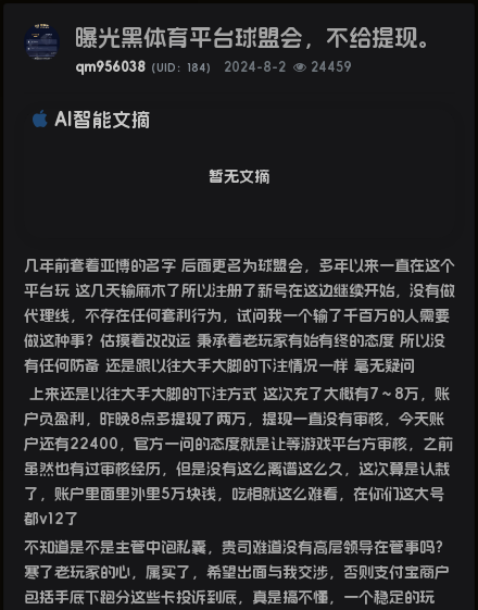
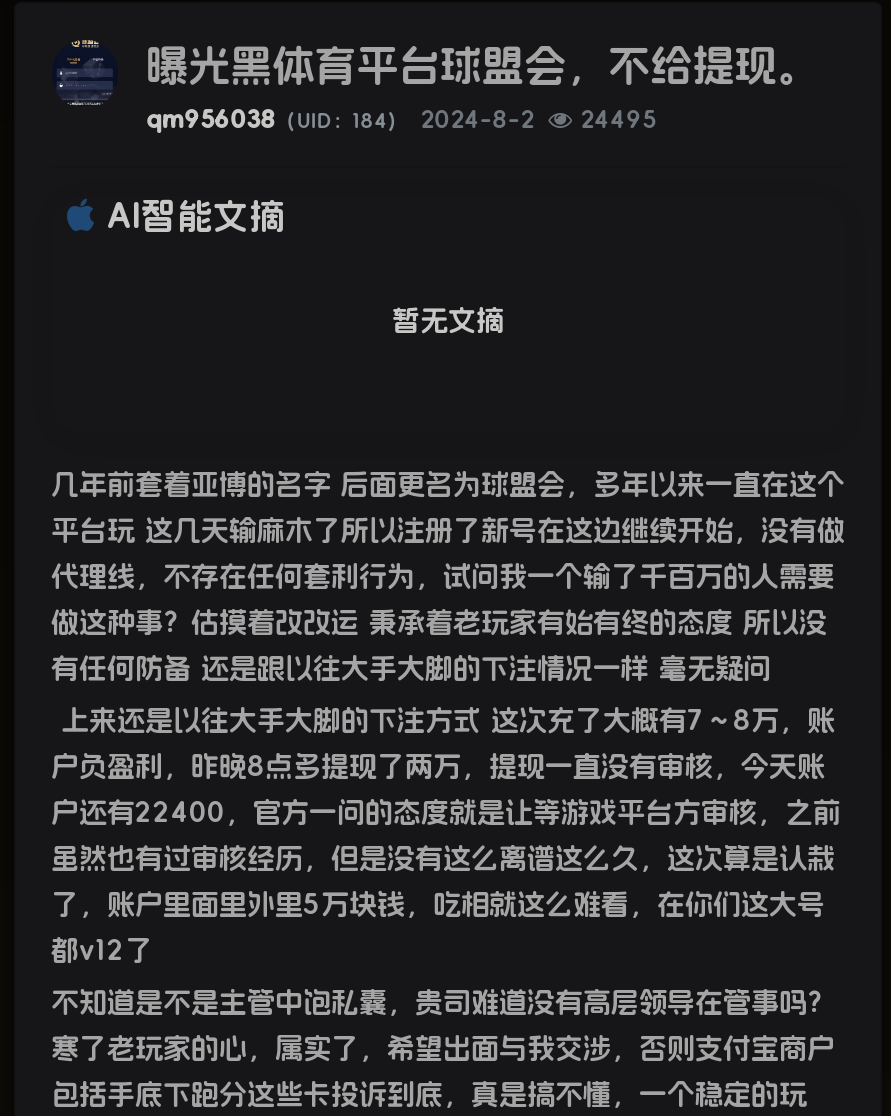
[75,61,352,74] qm956038（UID：184） 2024-8-2 24459 -> [146,108,656,132] qm956038（UID：184） 2024-8-2 24495

